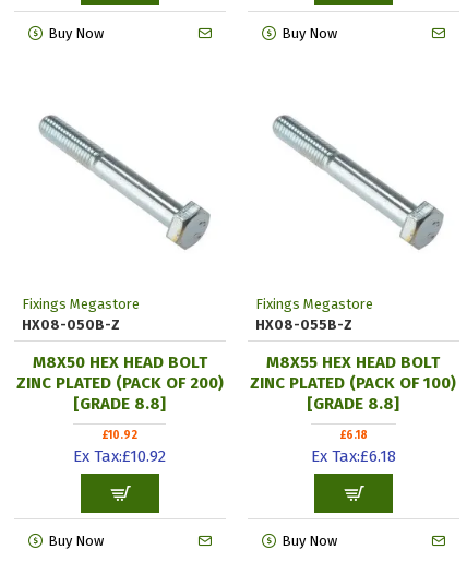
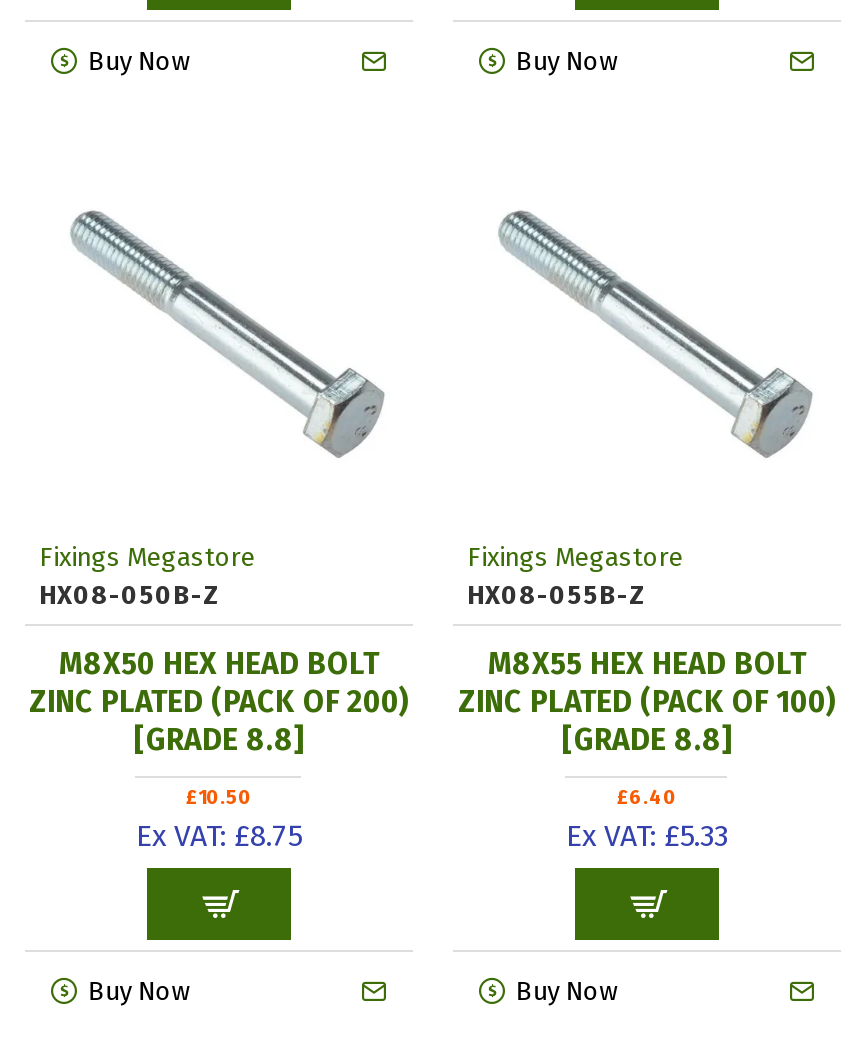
[74,429,166,466] £10.92 | Ex Tax:£10.92 -> [136,786,302,854] £10.50 | Ex VAT: £8.75
[311,429,396,466] £6.18 | Ex Tax:£6.18 -> [566,786,728,854] £6.40 | Ex VAT: £5.33

